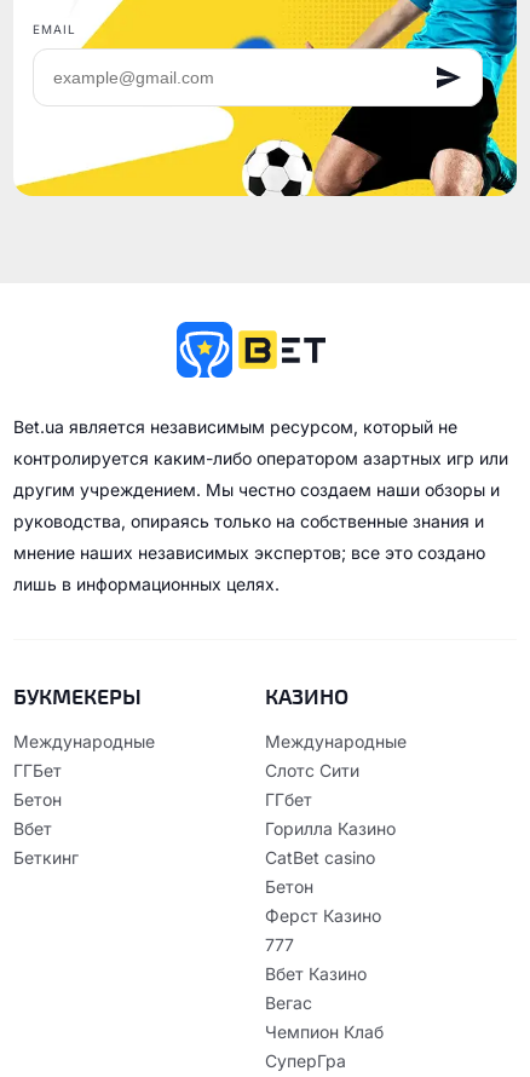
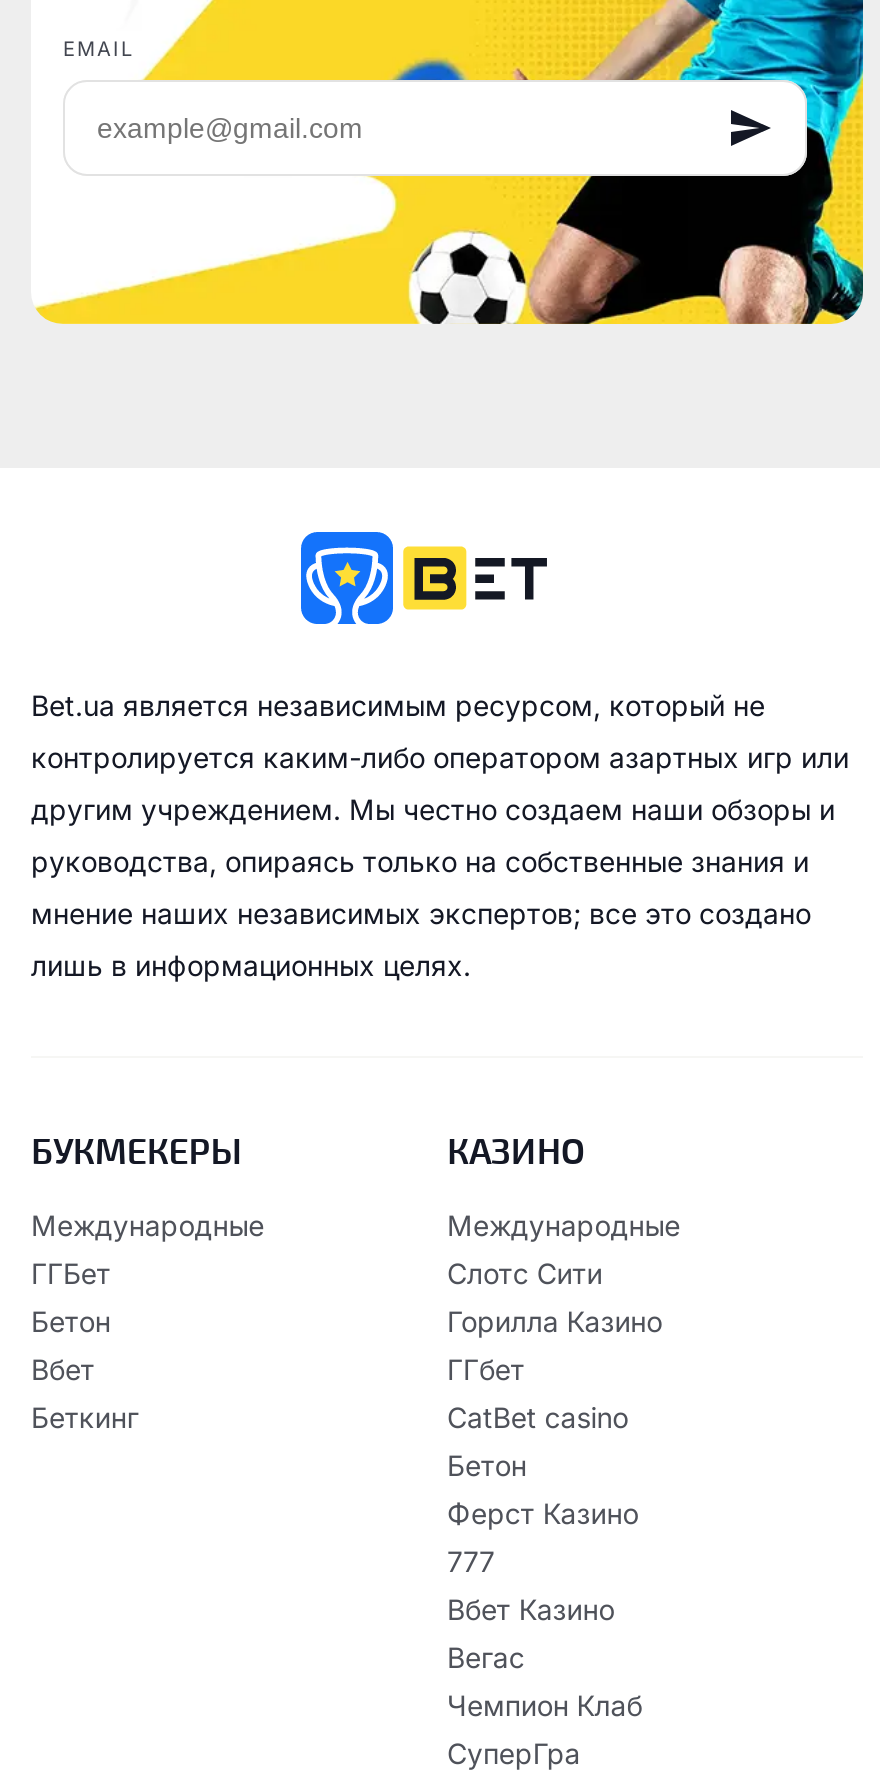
moved [265,789,312,810] -> [447,1352,525,1386]: ГГбет
moved [265,818,395,839] -> [447,1304,662,1338]: Горилла Казино

